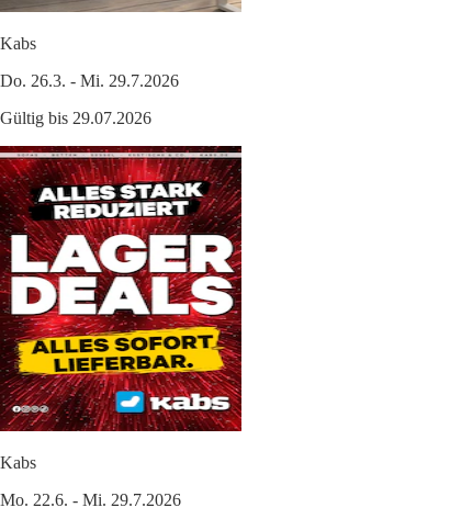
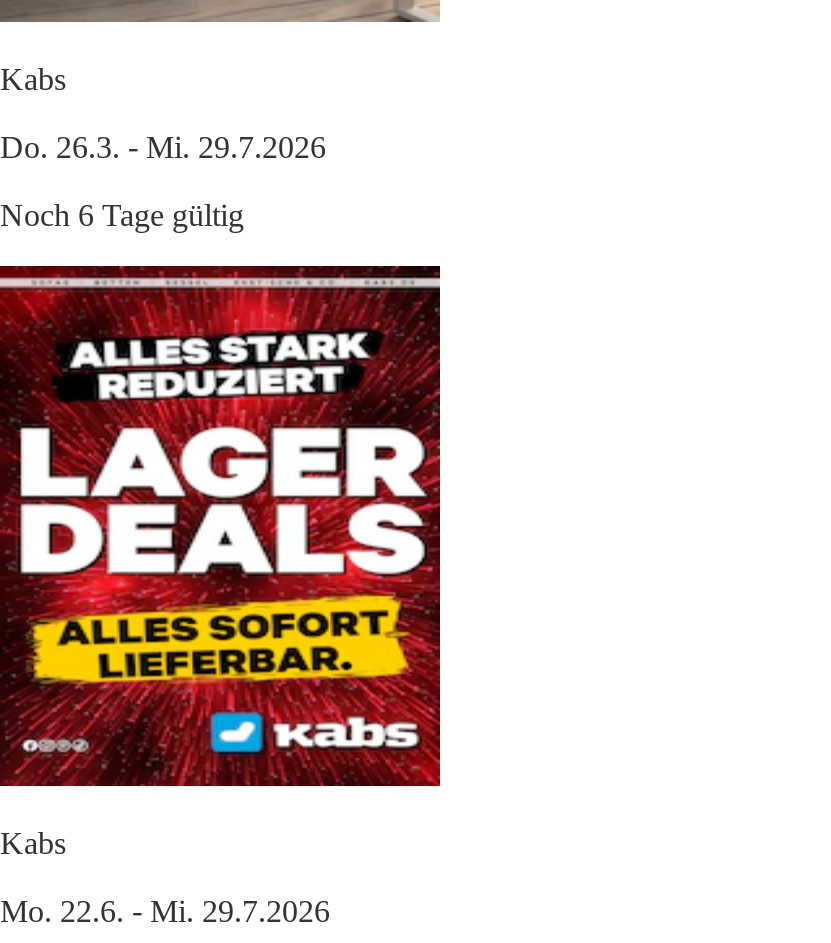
[0,109,151,128] Gültig bis 29.07.2026 -> [0,198,244,232] Noch 6 Tage gültig

